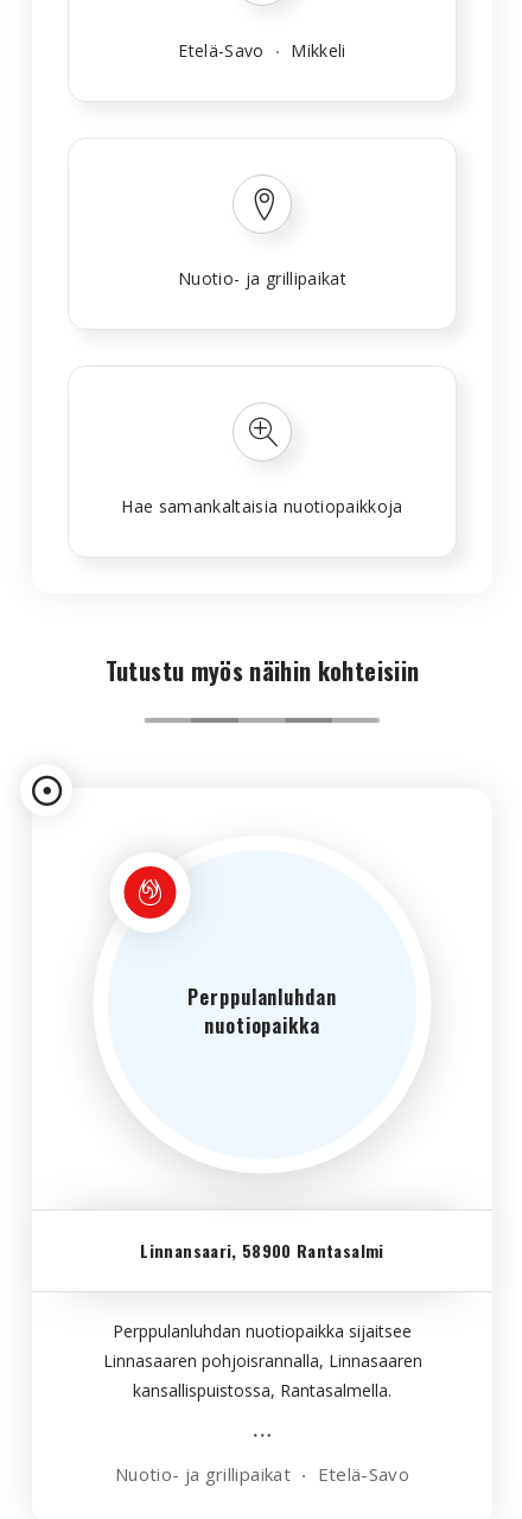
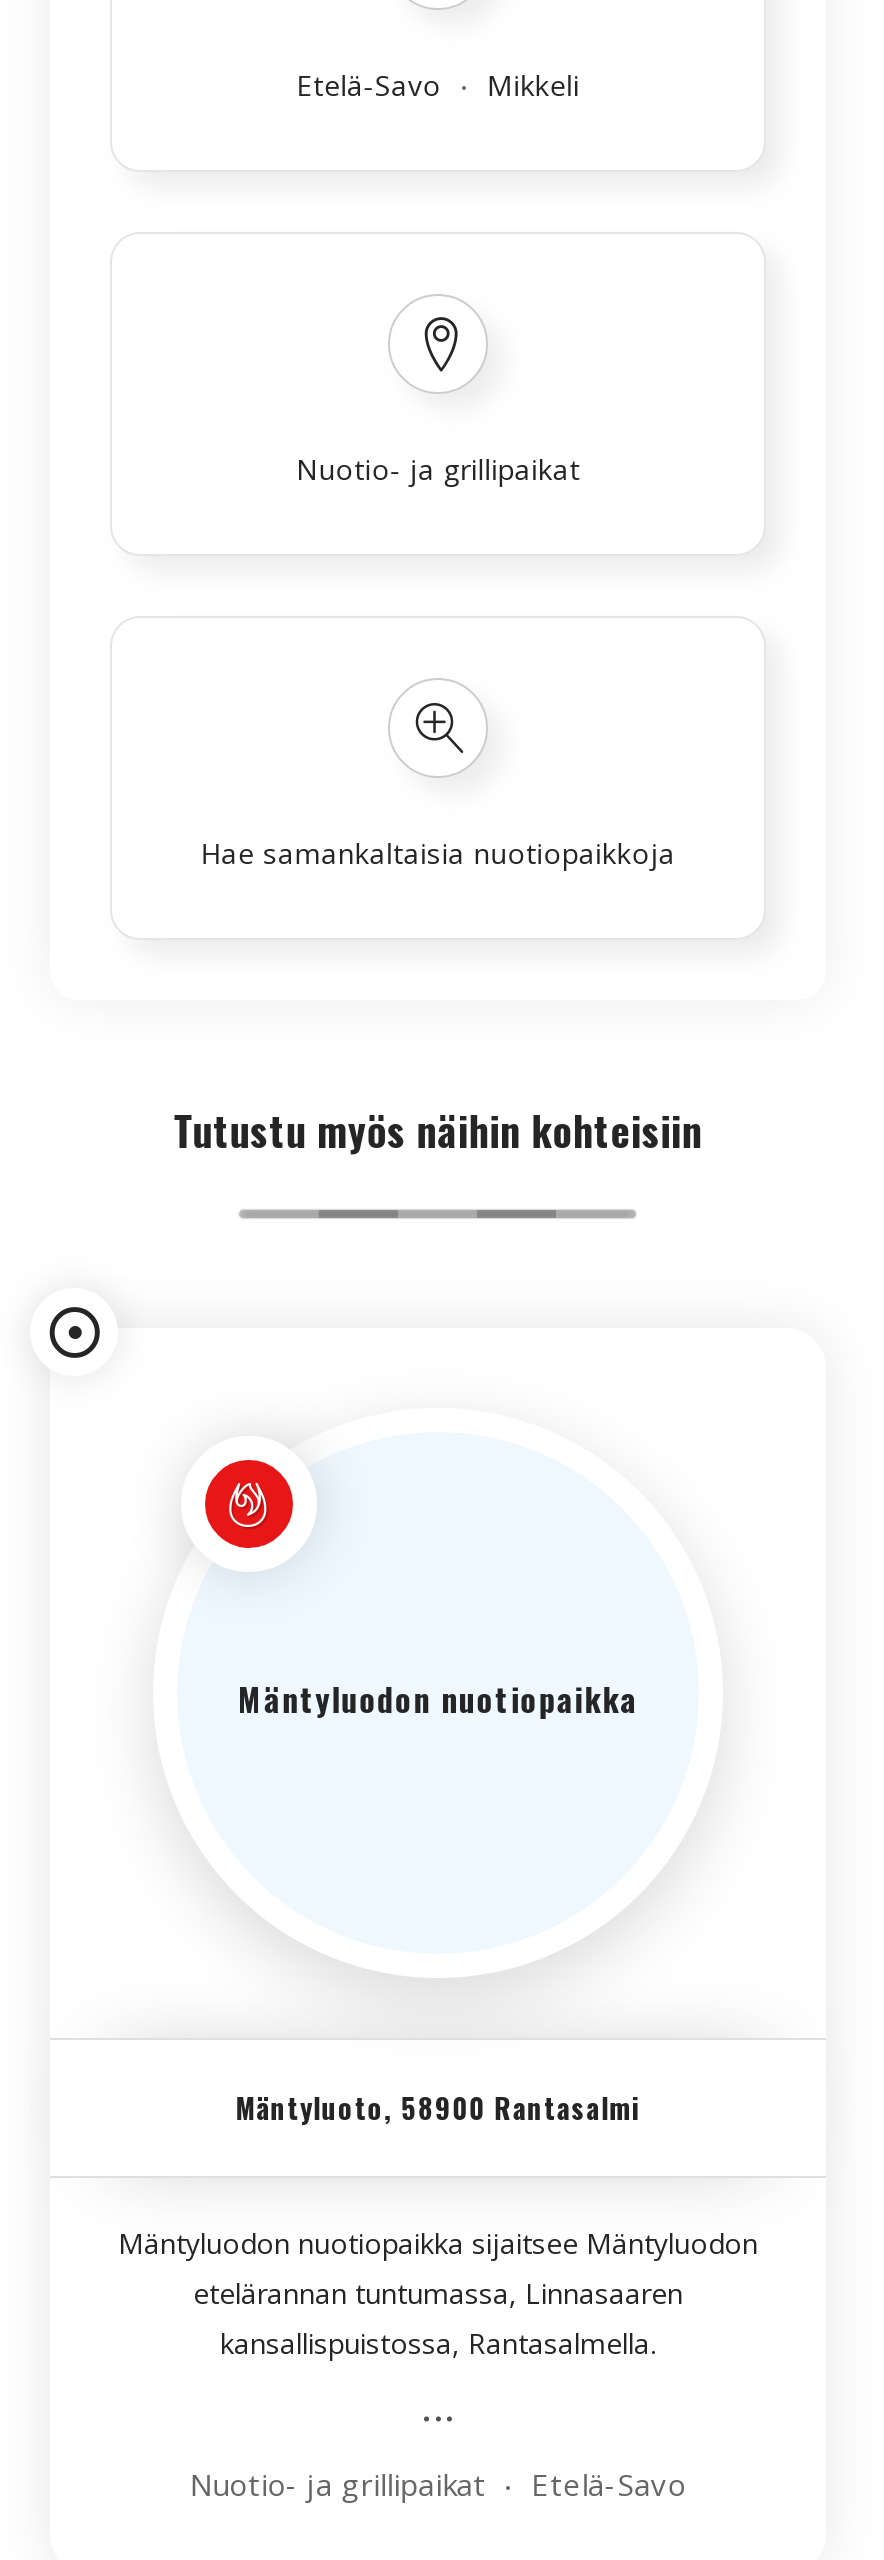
[187,982,337,1039] Perppulanluhdan | nuotiopaikka -> [238,1674,638,1722] Mäntyluodon nuotiopaikka
[140,1238,384,1263] Linnansaari, 58900 Rantasalmi -> [235,2086,641,2128] Mäntyluoto, 58900 Rantasalmi
[103,1320,422,1372] Perppulanluhdan nuotiopaikka sijaitsee | Linnasaaren pohjoisrannalla, Linnasaaren -> [118,2224,758,2312] Mäntyluodon nuotiopaikka sijaitsee Mäntyluodon | etelärannan tuntumassa, Linnasaaren

